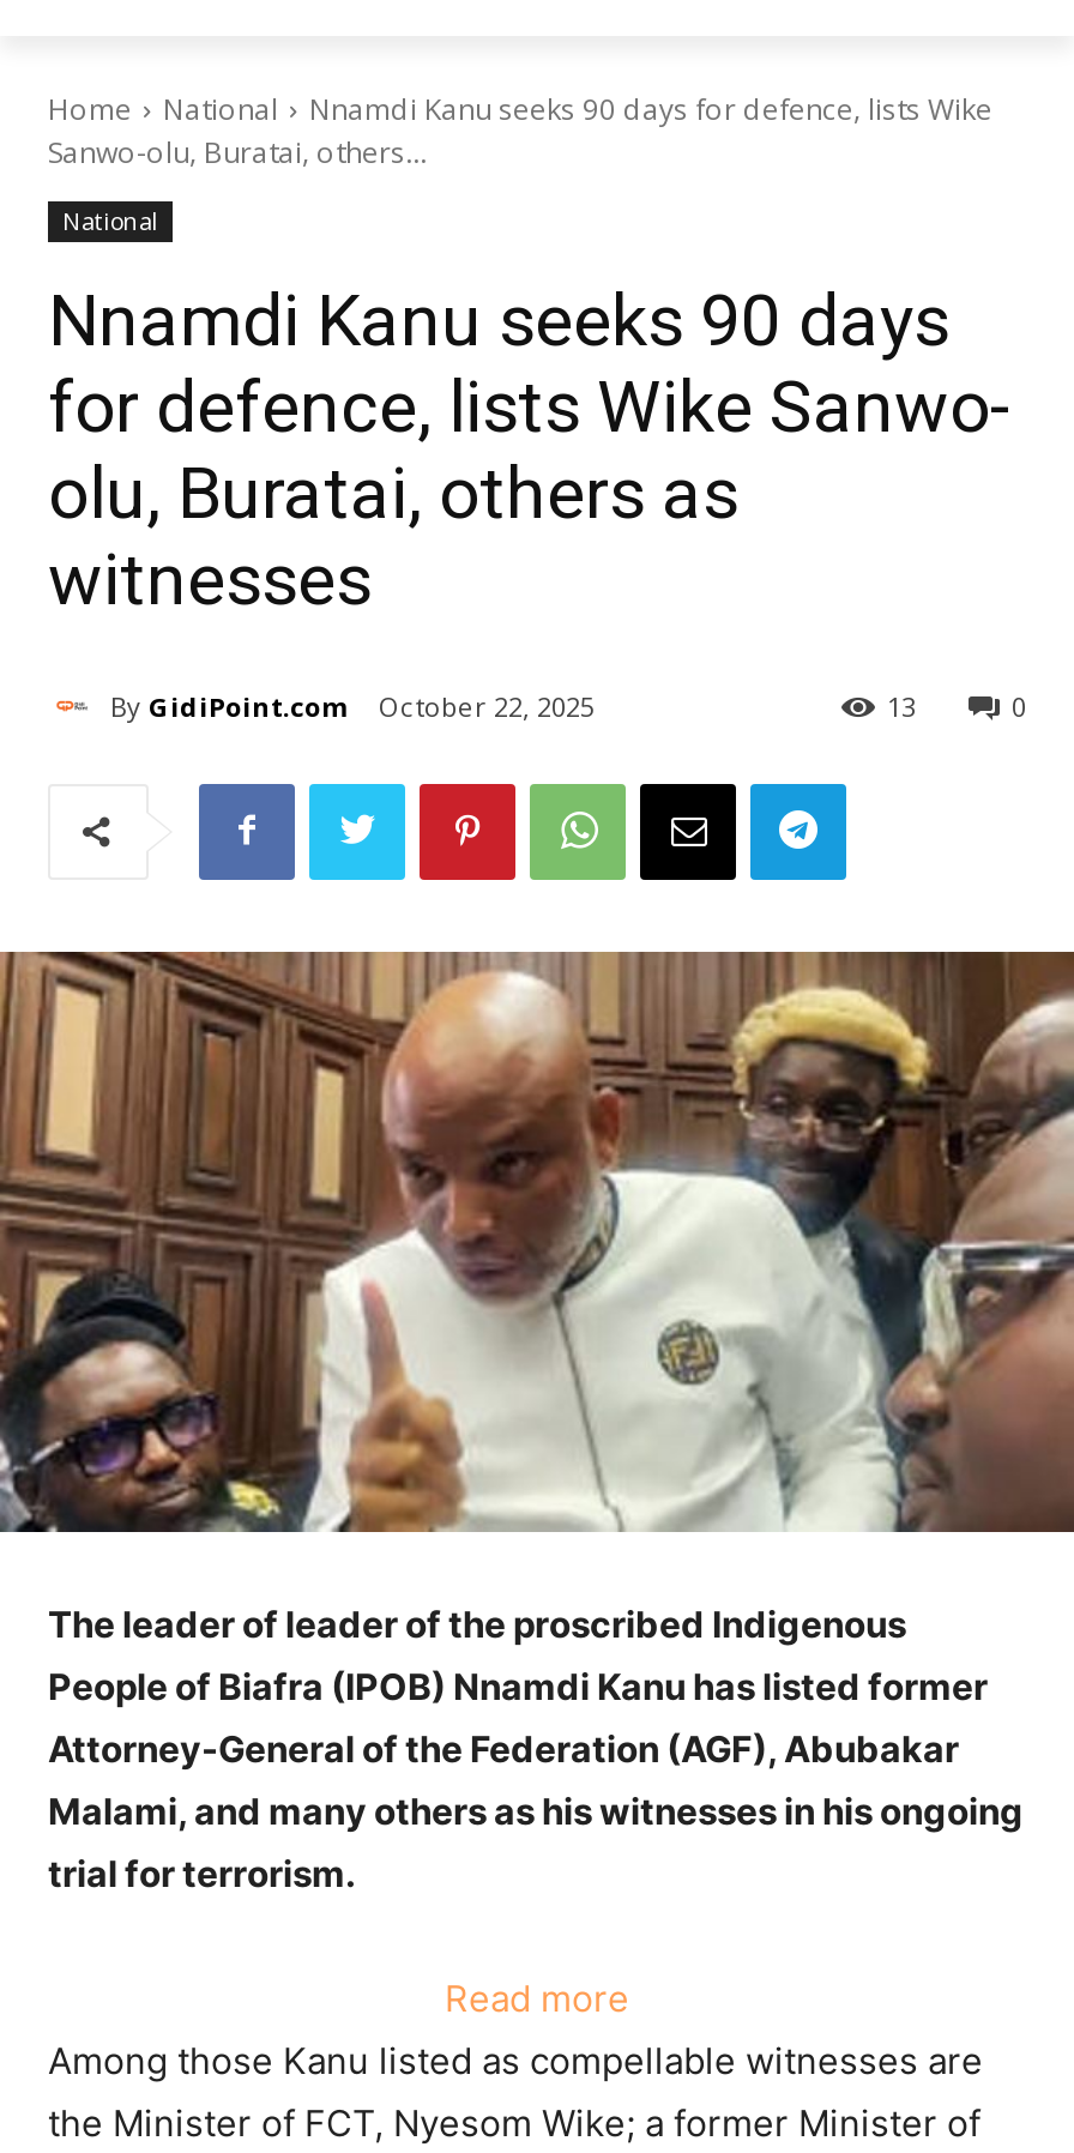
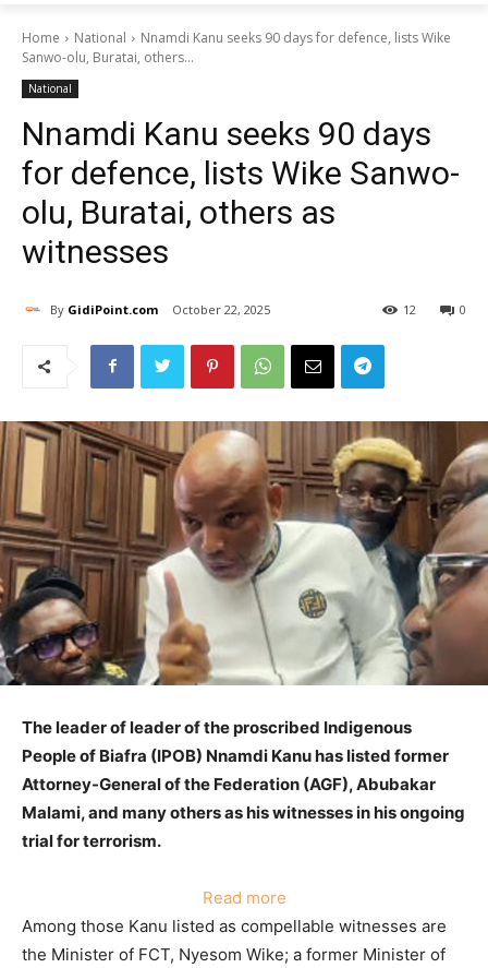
[887,689,916,725] 13 -> [403,302,416,318] 12

